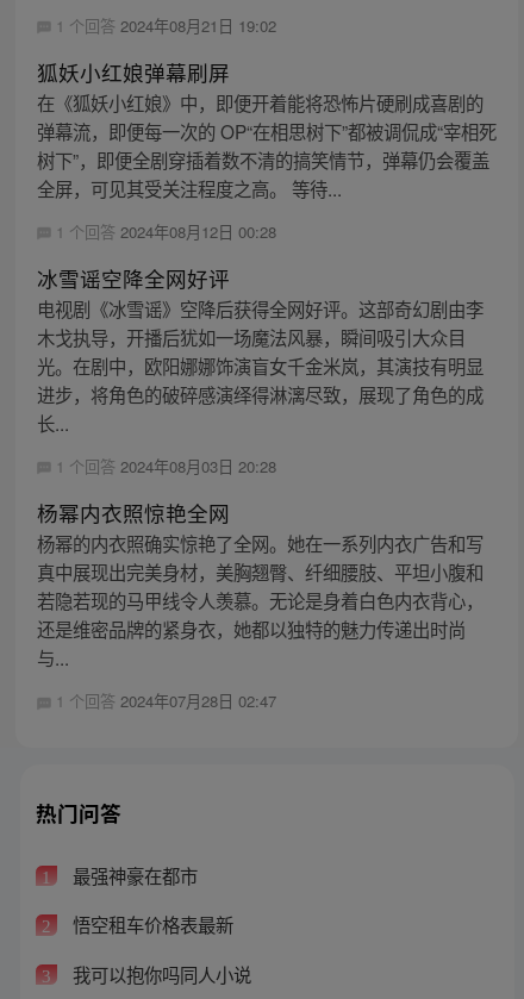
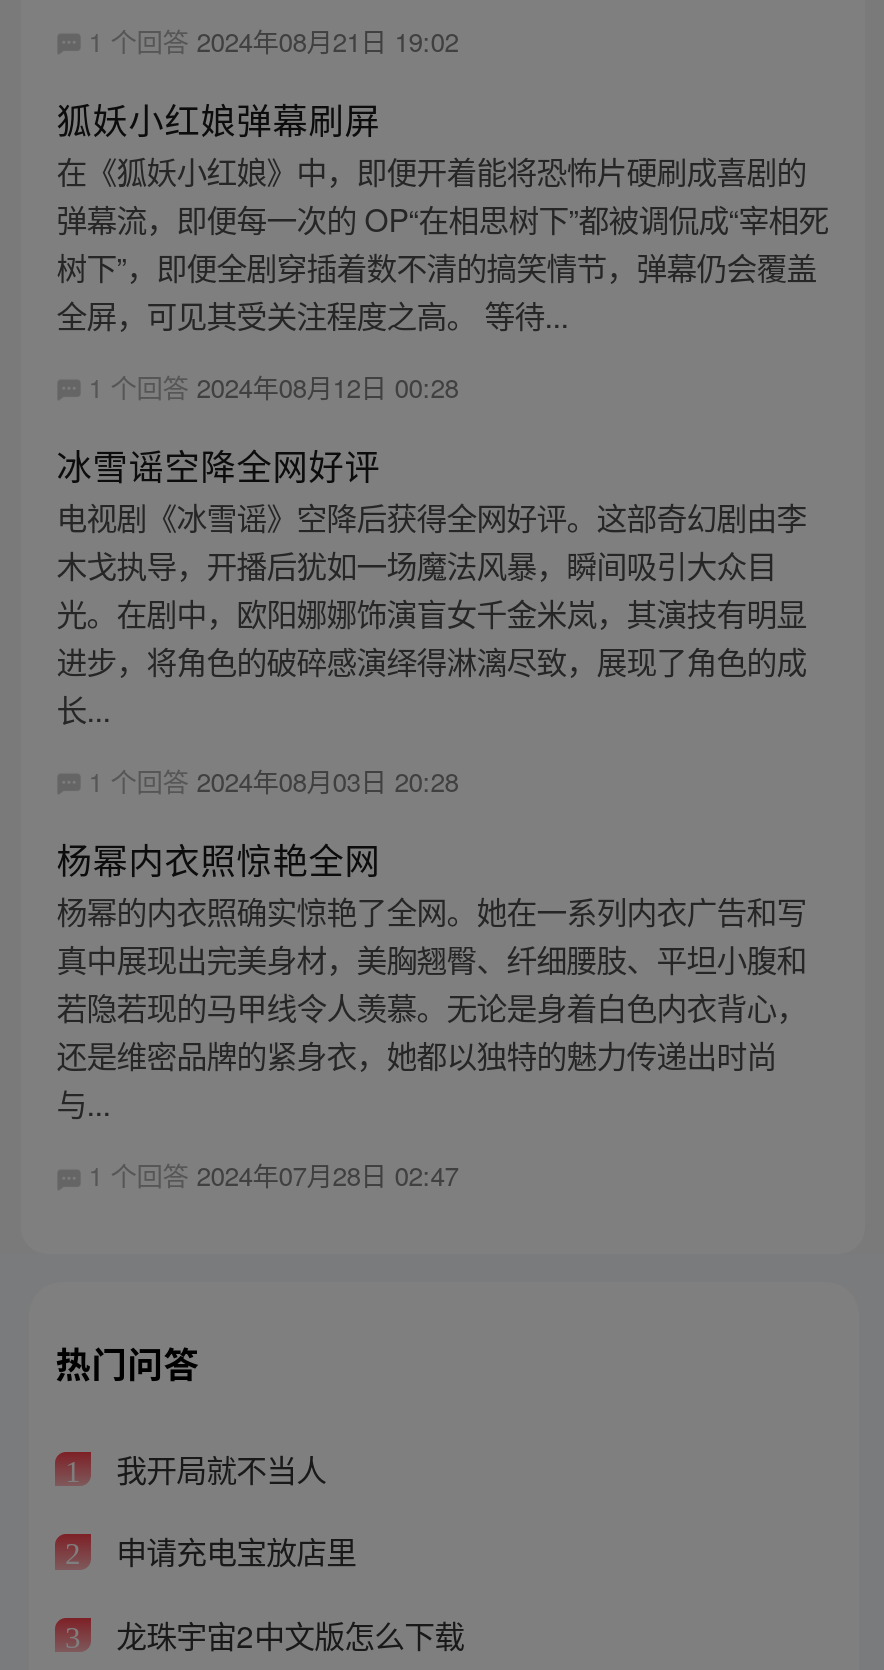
[67,862,197,888] 最强神豪在都市 -> [108,1445,326,1489] 我开局就不当人
[67,911,233,937] 悟空租车价格表最新 -> [108,1529,356,1573] 申请充电宝放店里
[67,961,251,987] 我可以抱你吗同人小说 -> [108,1612,464,1656] 龙珠宇宙2中文版怎么下载

